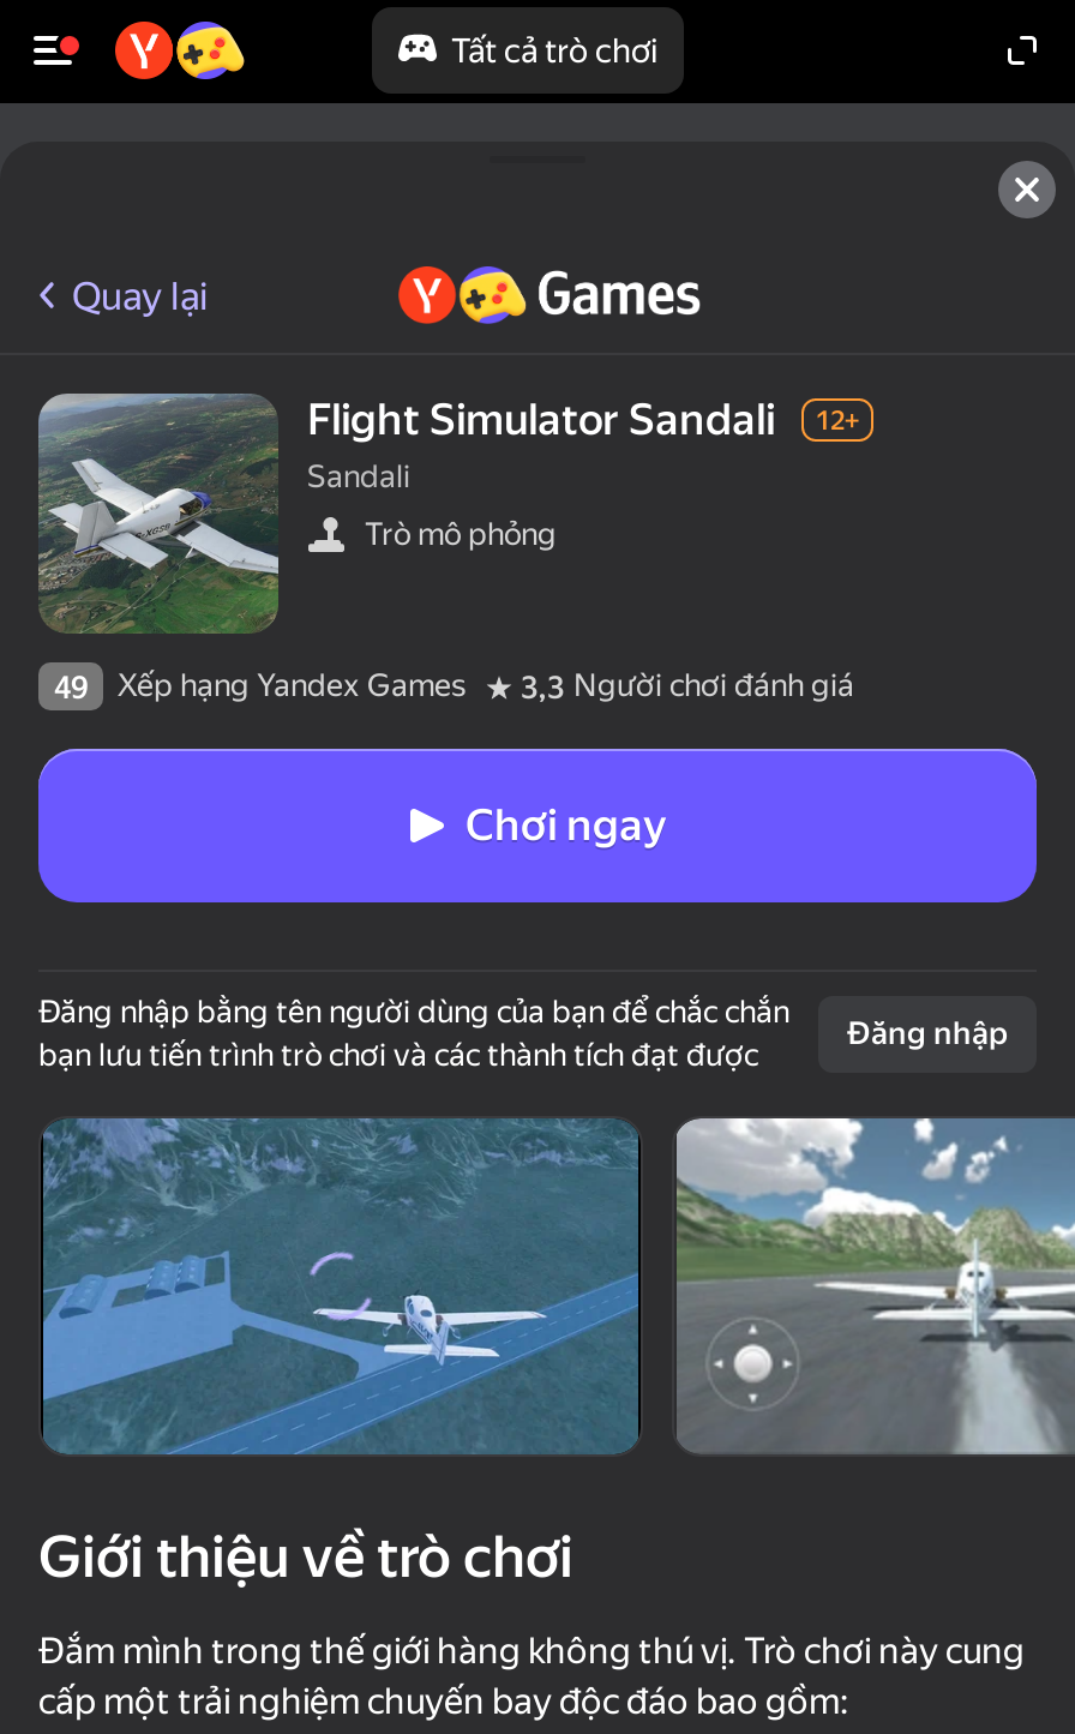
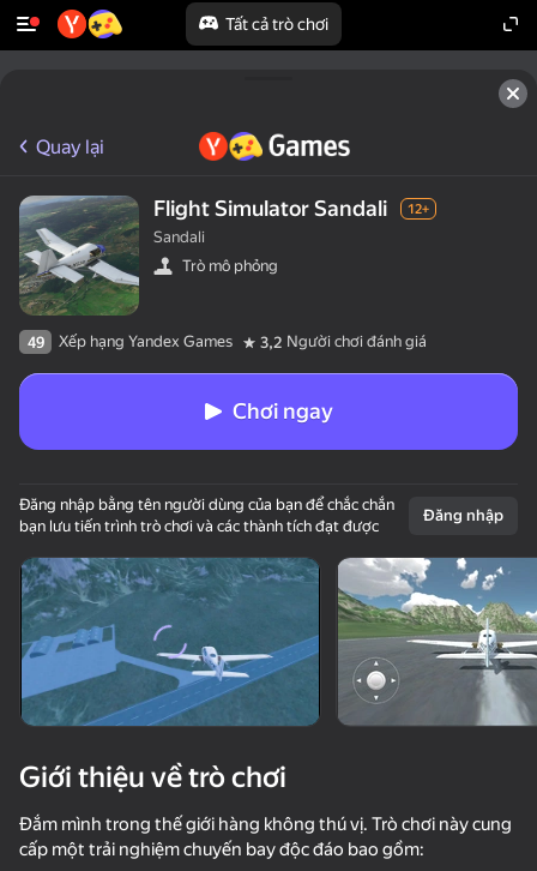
[521,667,854,704] 3,3 Người chơi đánh giá -> [260,332,427,351] 3,2 Người chơi đánh giá

